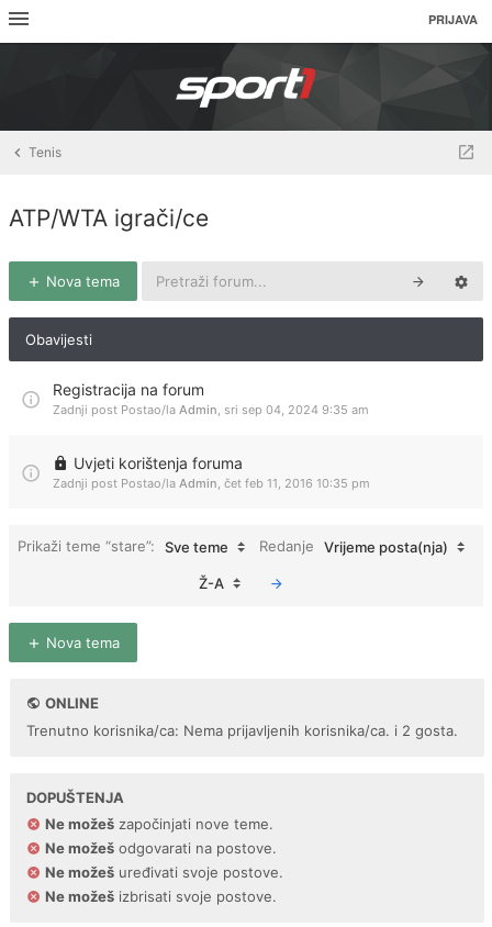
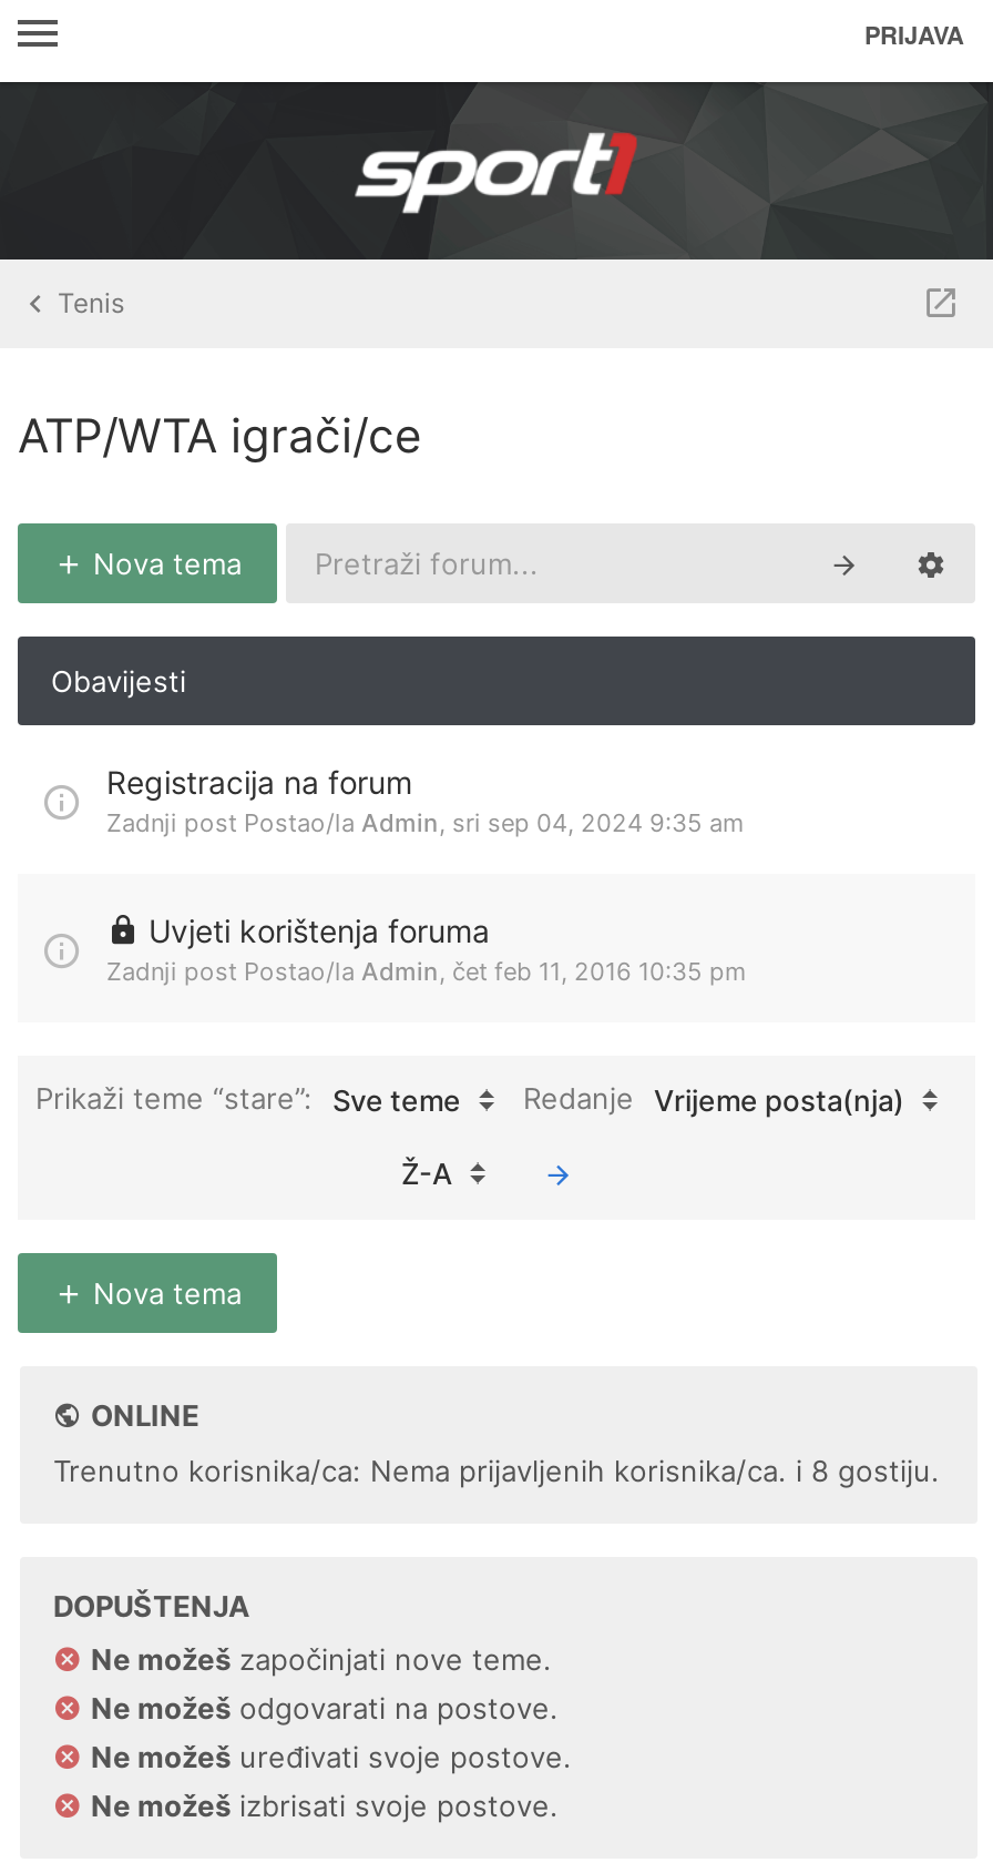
[26,722,458,739] Trenutno korisnika/ca: Nema prijavljenih korisnika/ca. i 2 gosta. -> [53,1453,940,1488] Trenutno korisnika/ca: Nema prijavljenih korisnika/ca. i 8 gostiju.

